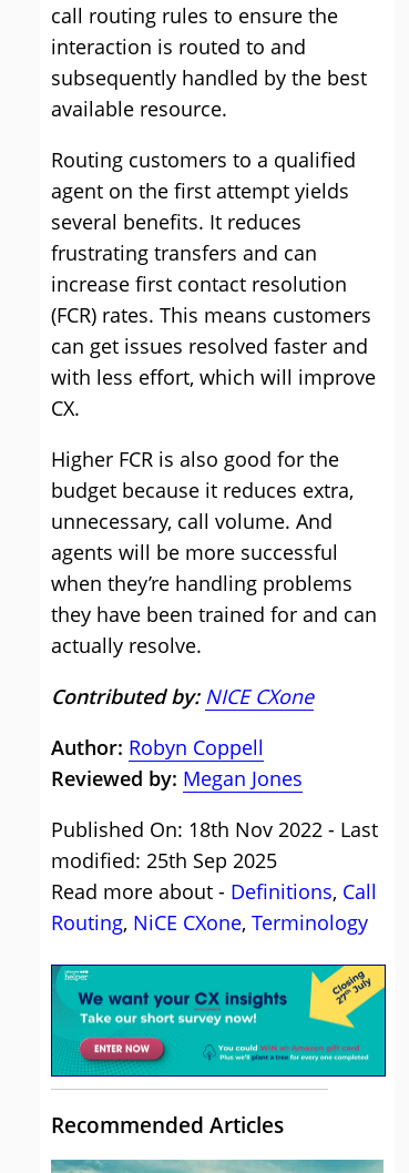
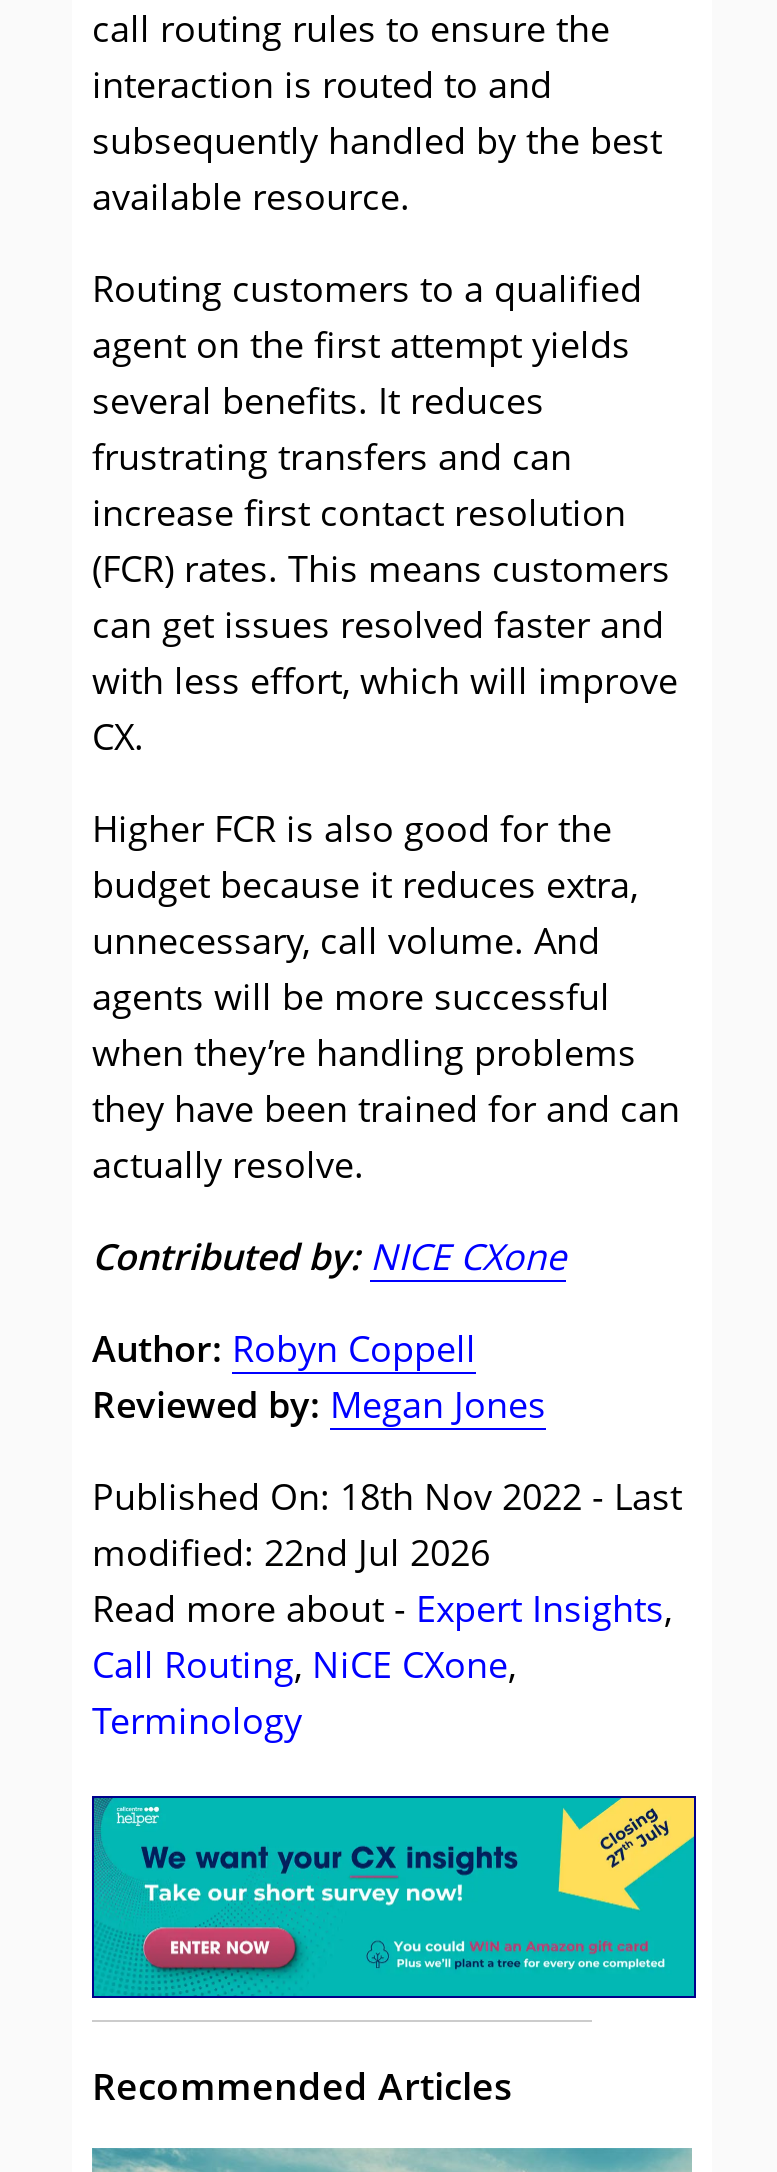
[51,847,377,936] modified: 25th Sep 2025 | Read more about - Definitions, Call | Routing, NiCE CXone, Terminology -> [92,1528,672,1744] modified: 22nd Jul 2026 | Read more about - Expert Insights, | Call Routing, NiCE CXone, | Terminology

